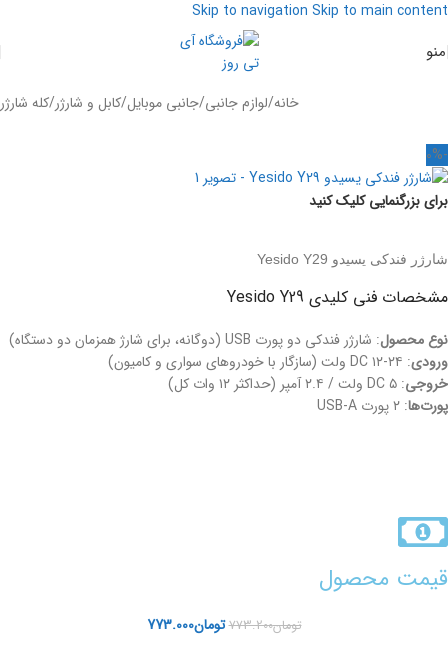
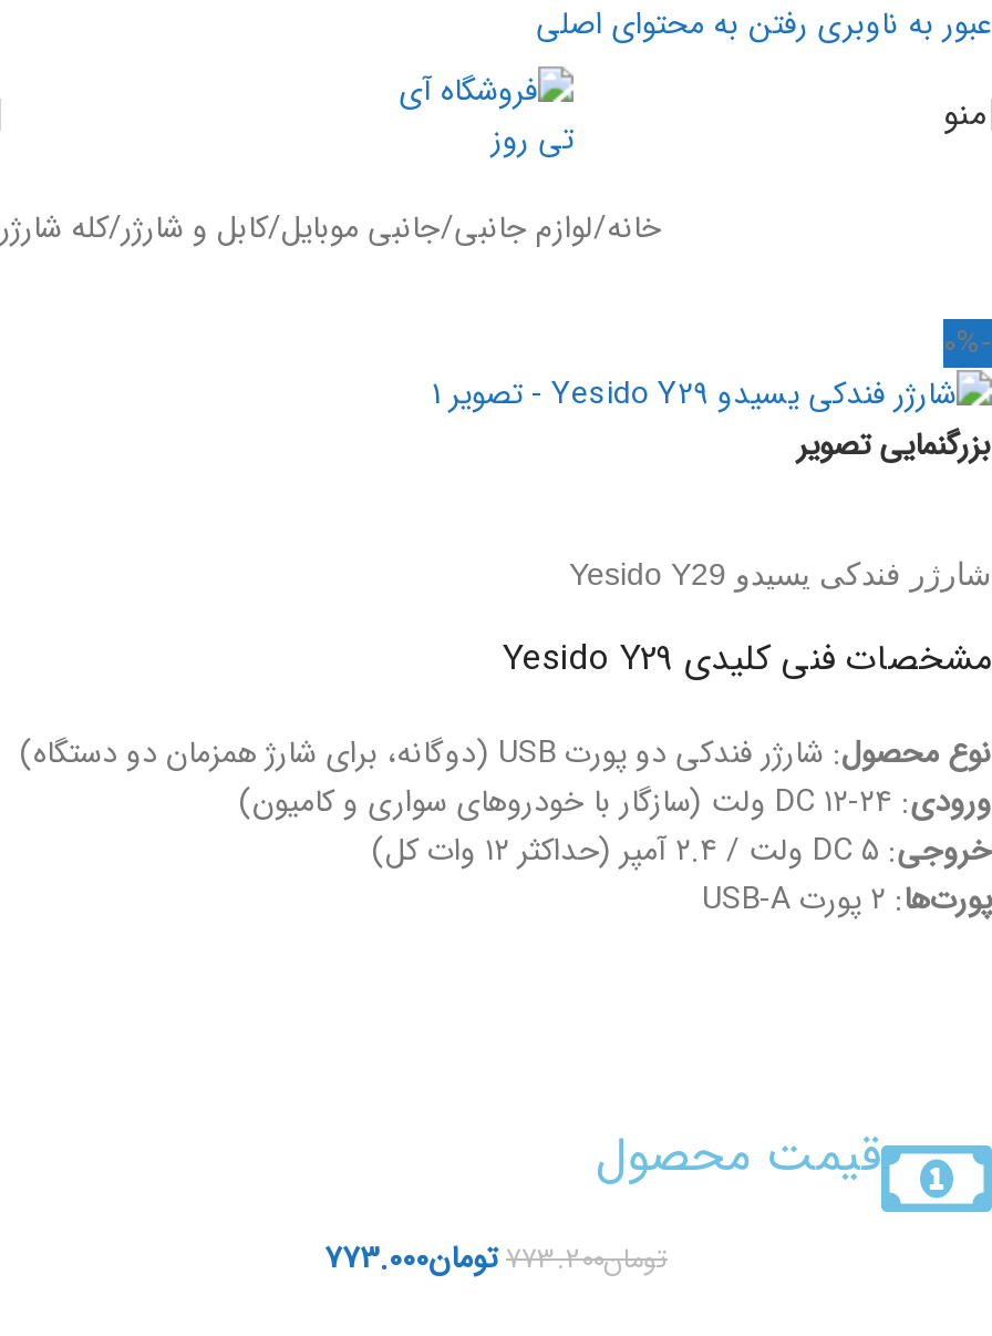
[192,0,448,22] Skip to navigation Skip to main content -> [536,0,992,49] عبور به ناوبری رفتن به محتوای اصلی
[309,190,448,212] برای بزرگنمایی کلیک کنید -> [797,421,992,469] بزرگنمایی تصویر

